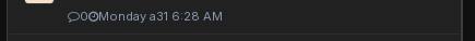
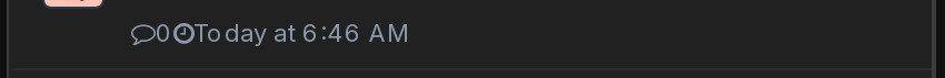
[80,9,223,24] 0 Monday a31 6:28 AM -> [156,18,409,48] 0 Today at 6:46 AM

